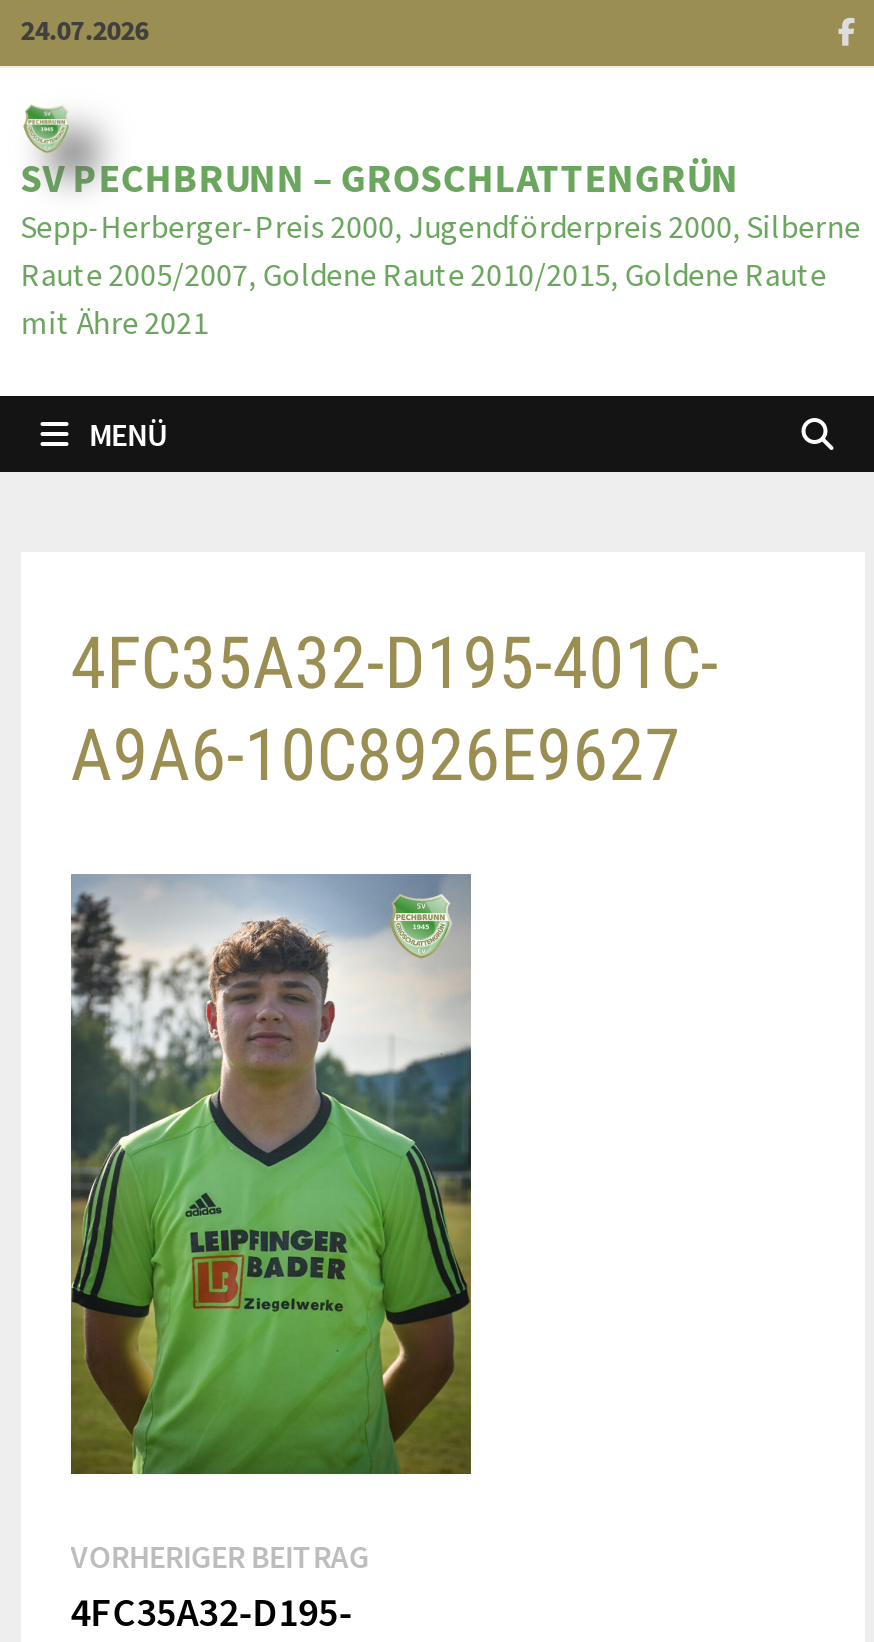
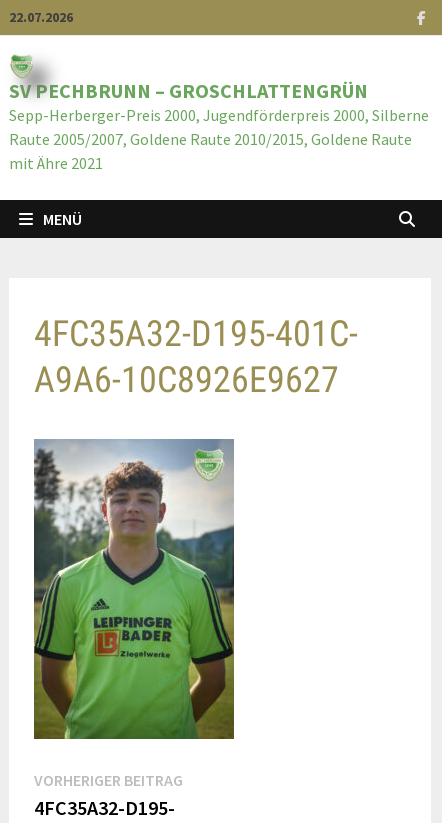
[21,12,149,48] 24.07.2026 -> [9,8,73,26] 22.07.2026

